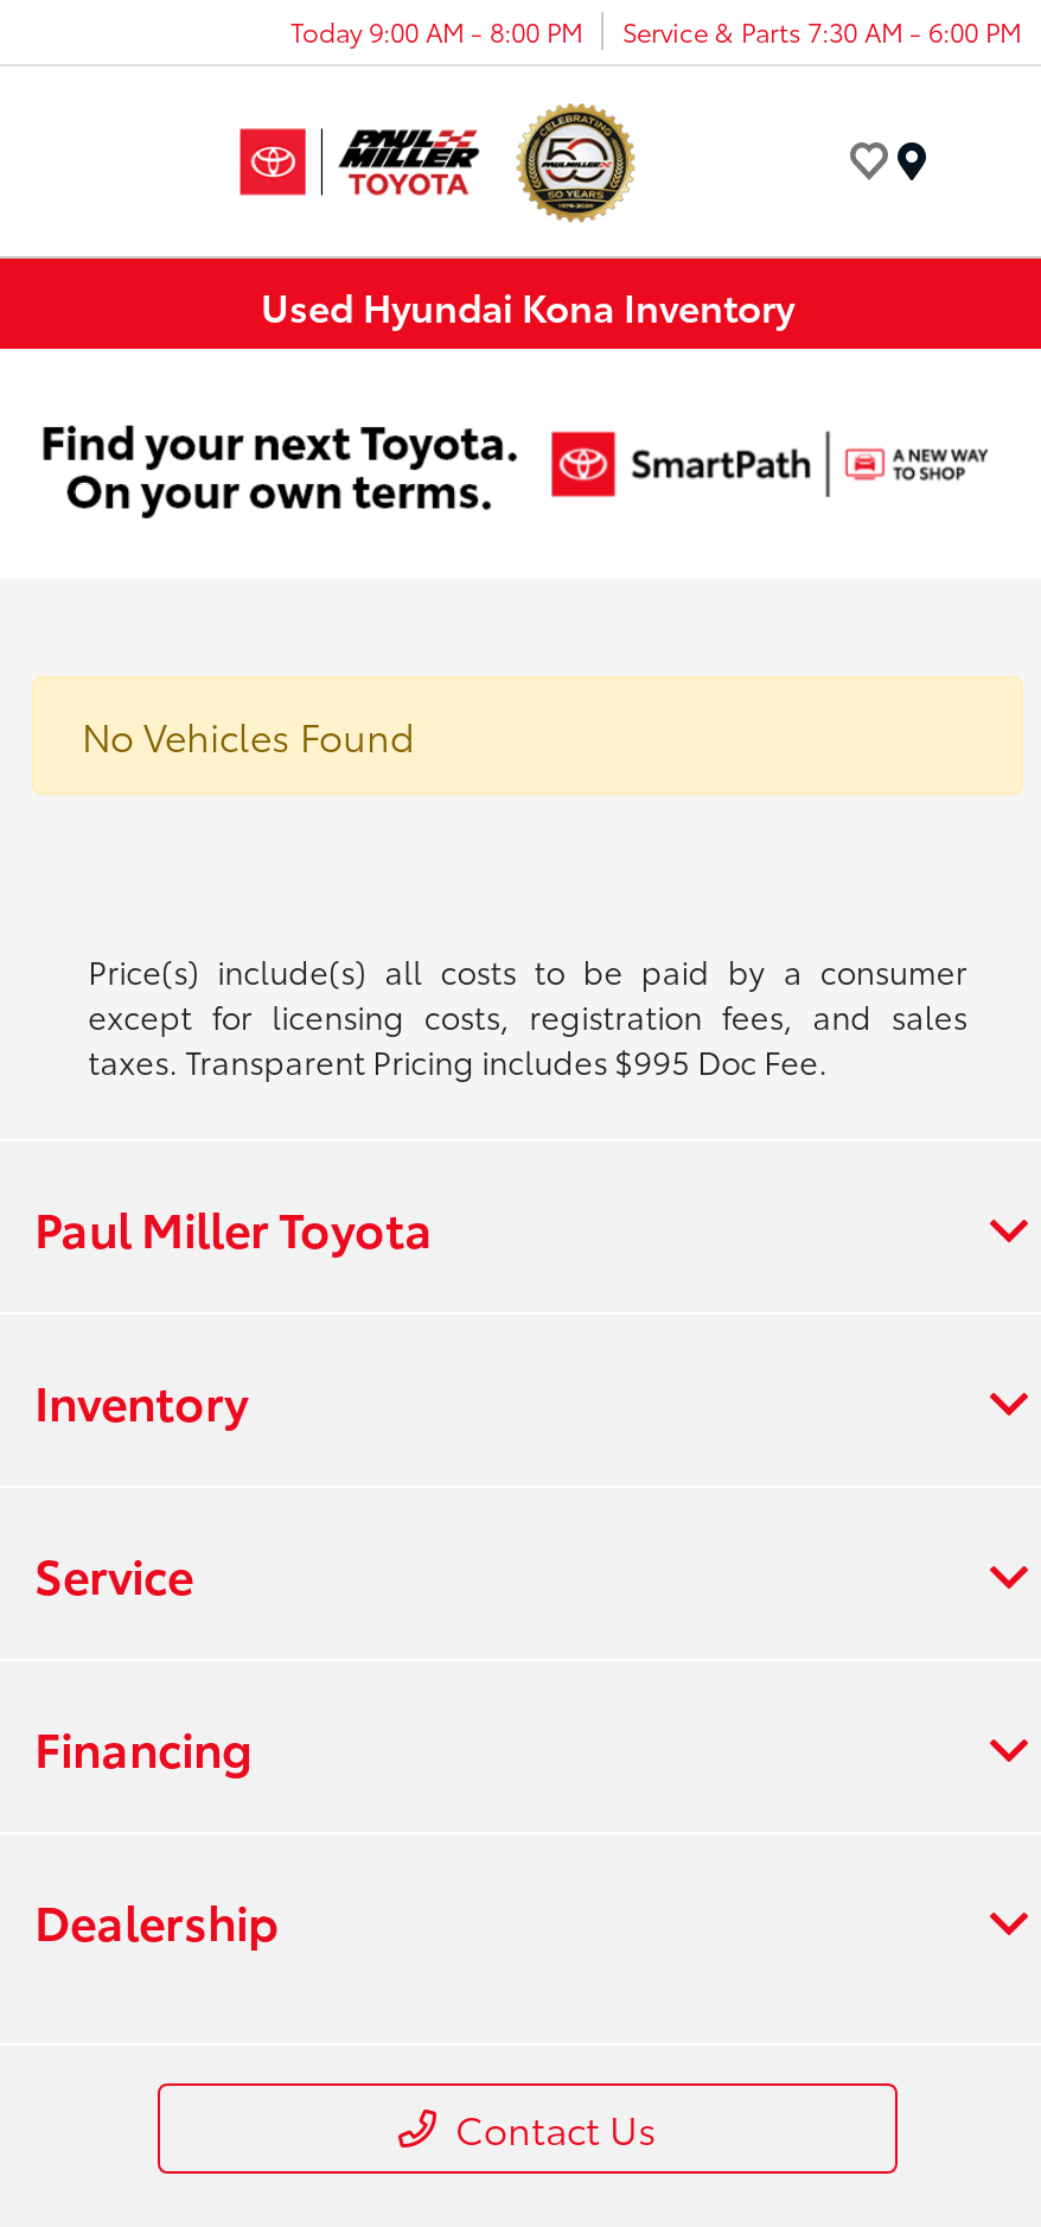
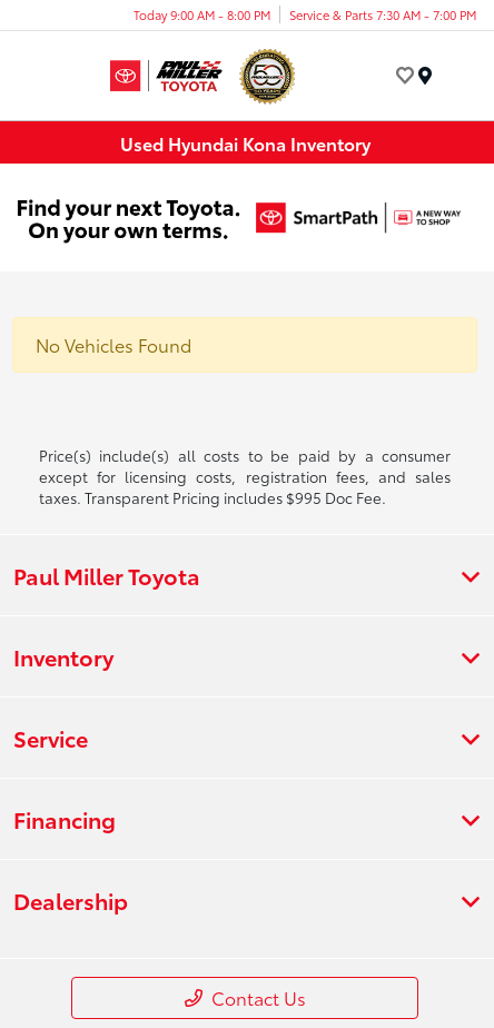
[622,11,1021,49] Service & Parts 7:30 AM - 6:00 PM -> [289,5,476,23] Service & Parts 7:30 AM - 7:00 PM

